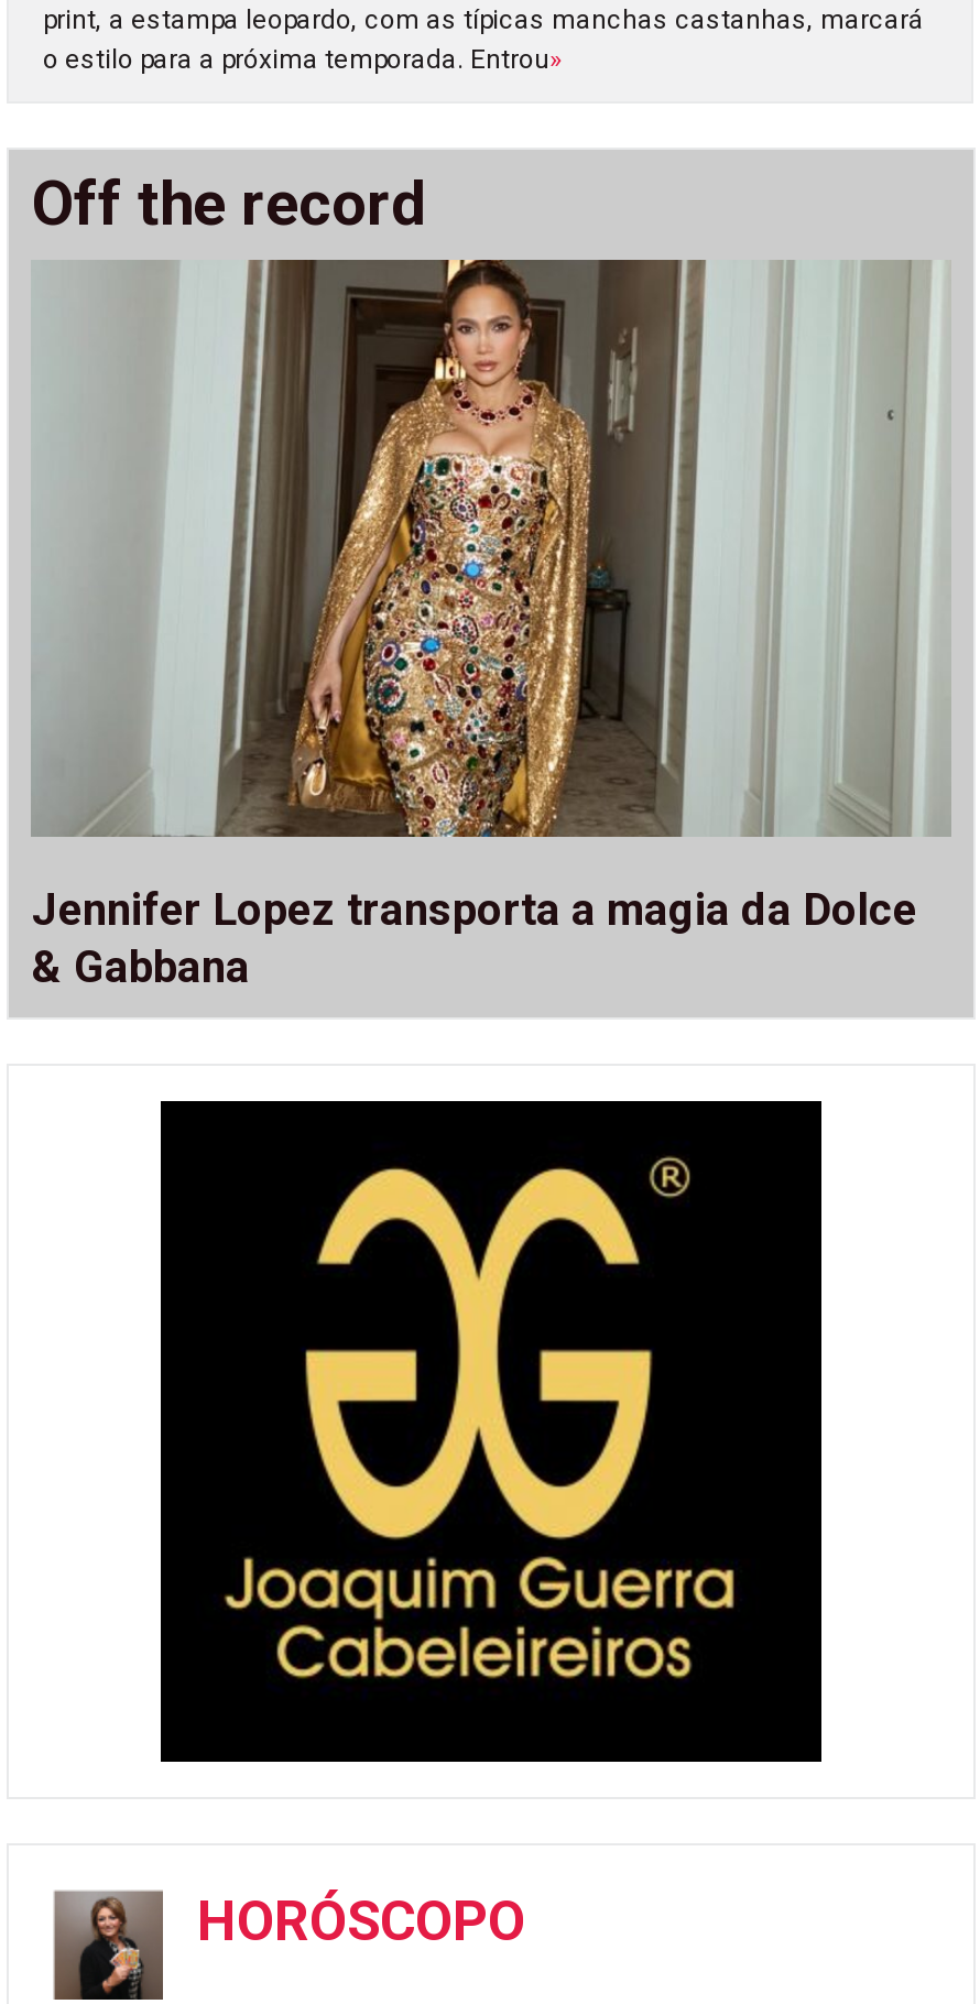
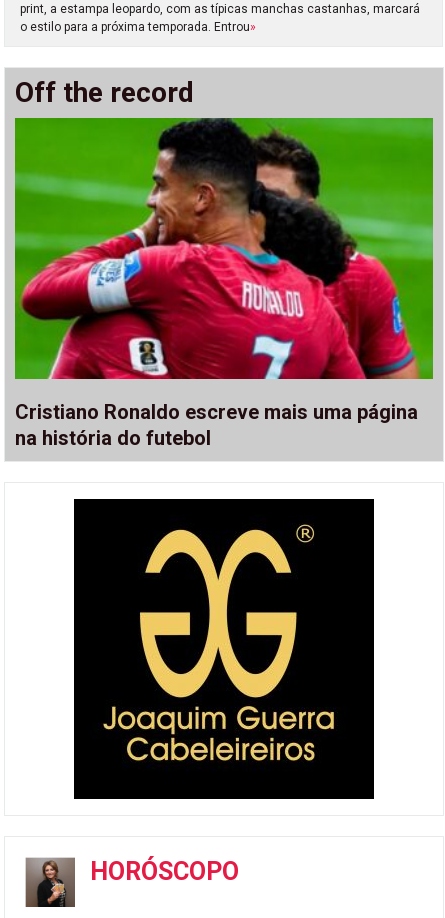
[31,258,951,993] [image] | Jennifer Lopez transporta a magia da Dolce | & Gabbana -> [14,117,434,450] [image] | Cristiano Ronaldo escreve mais uma página | na história do futebol

